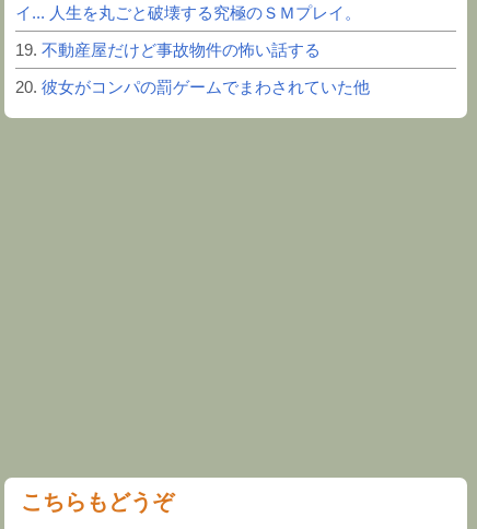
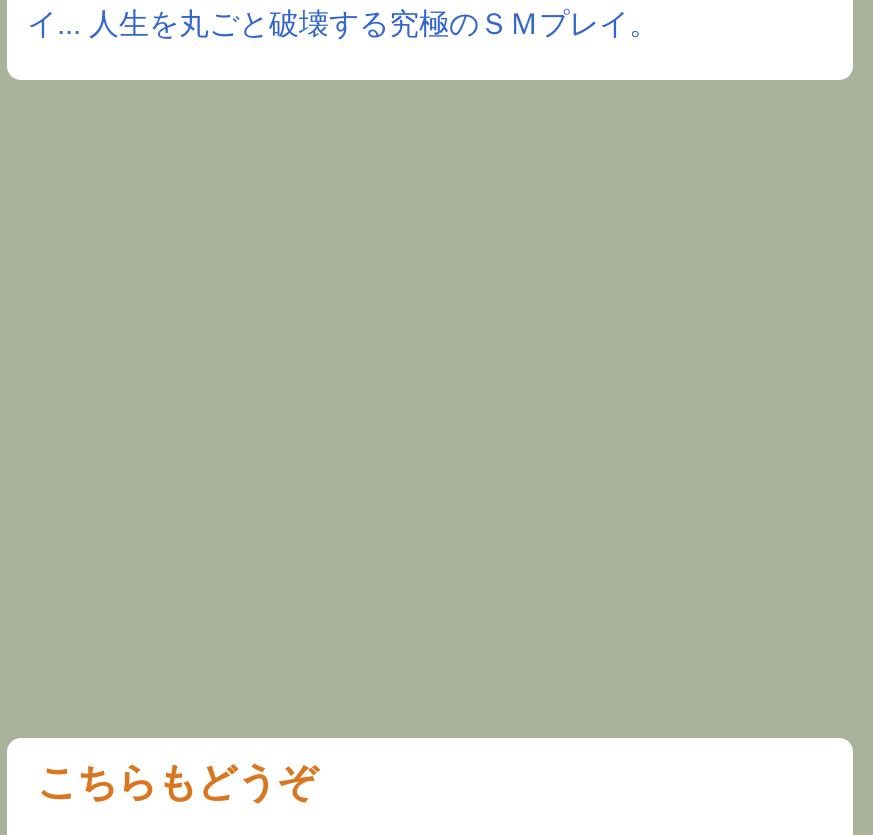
[15,40,370,96] 19.不動産屋だけど事故物件の怖い話する | 20.彼女がコンパの罰ゲームでまわされていた他 -> none

